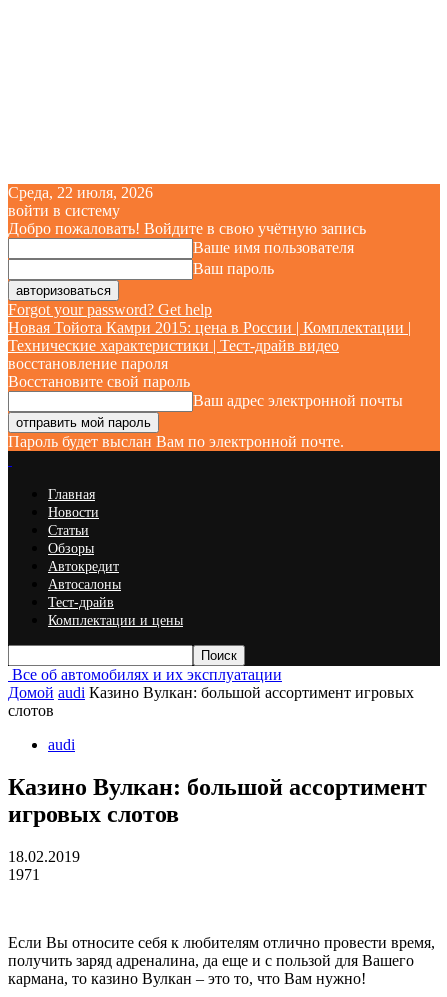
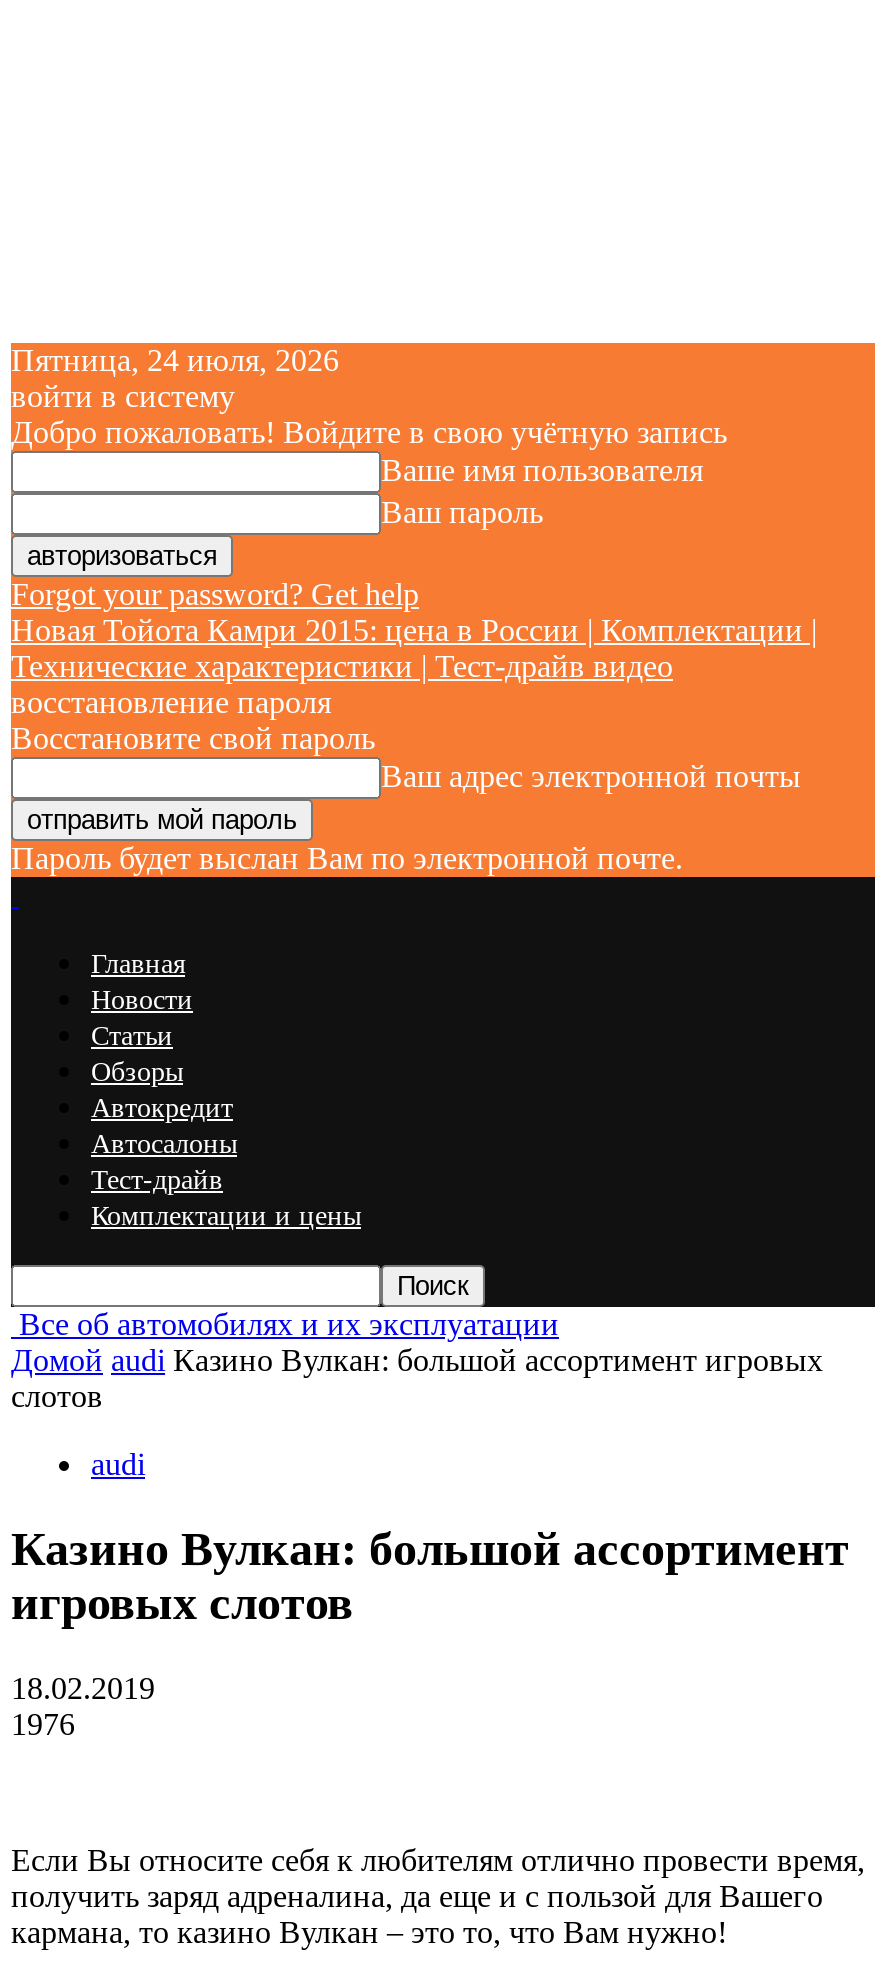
[8,184,153,201] Среда, 22 июля, 2026 -> [11,343,339,377] Пятница, 24 июля, 2026
[8,866,40,883] 1971 -> [11,1707,75,1741] 1976

